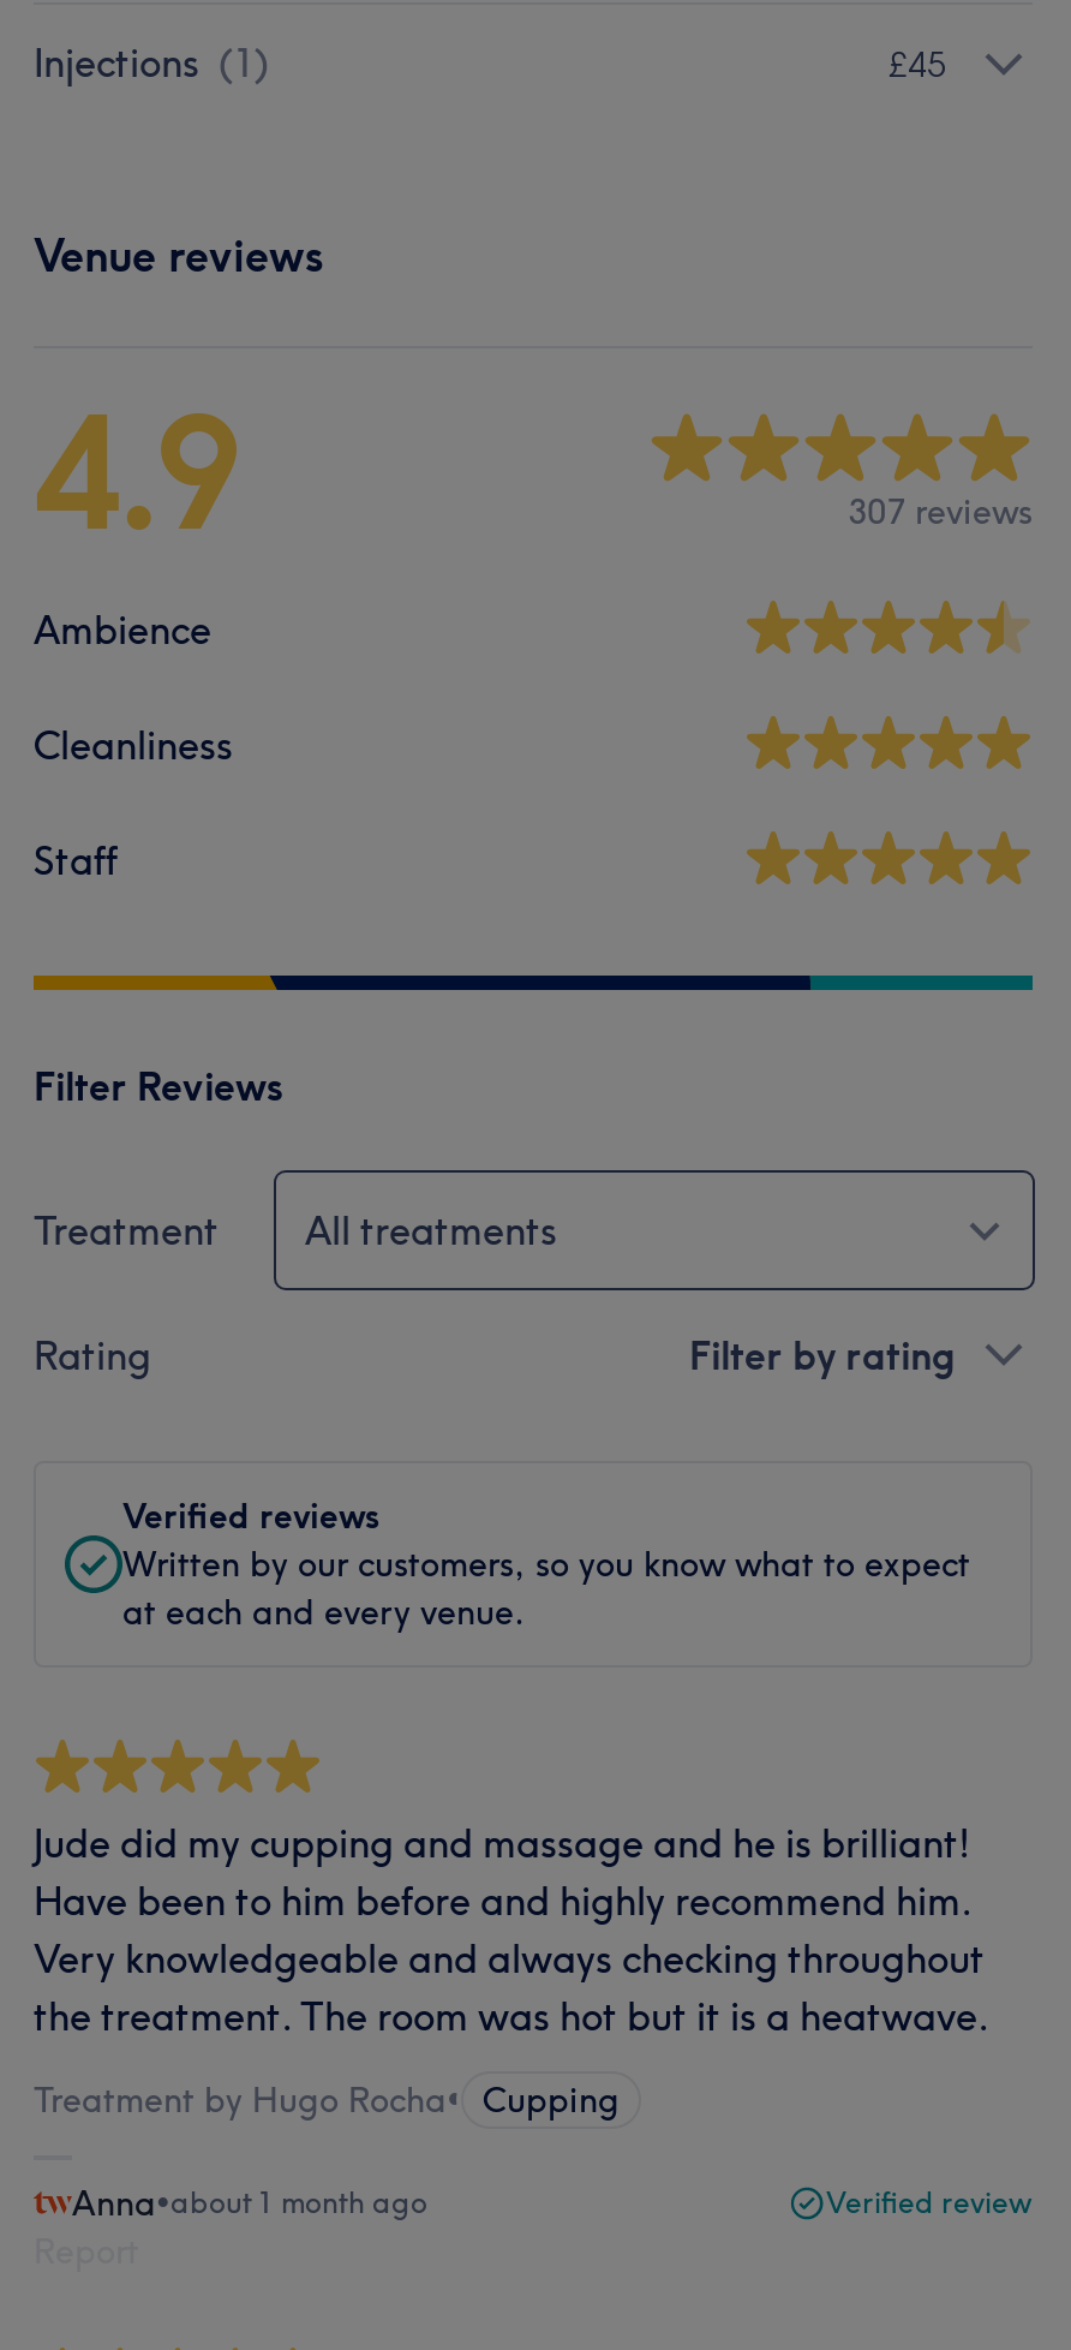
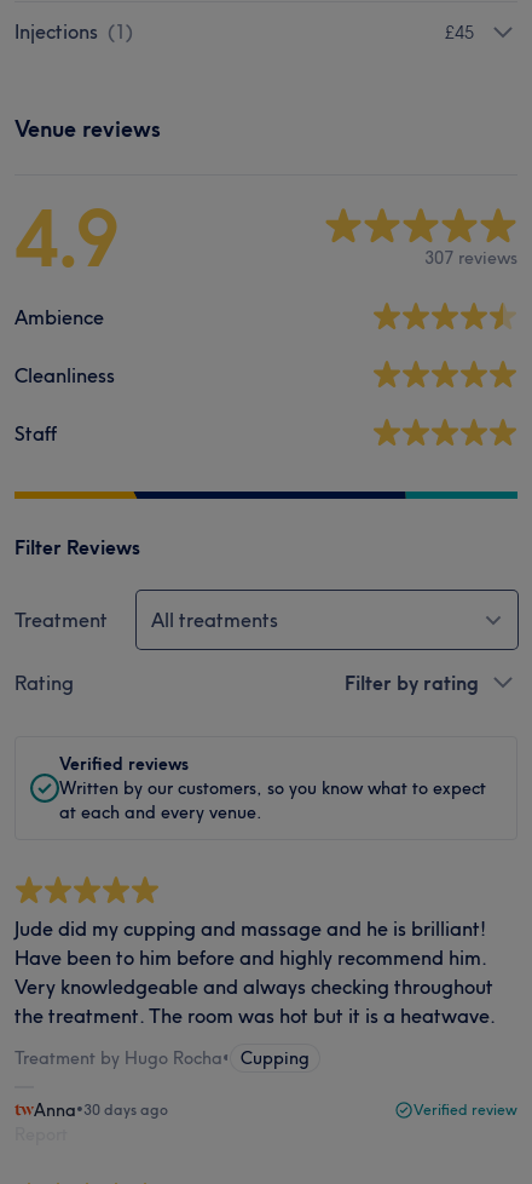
[72,2182,427,2225] Anna•about 1 month ago -> [34,1099,168,1121] Anna•30 days ago

